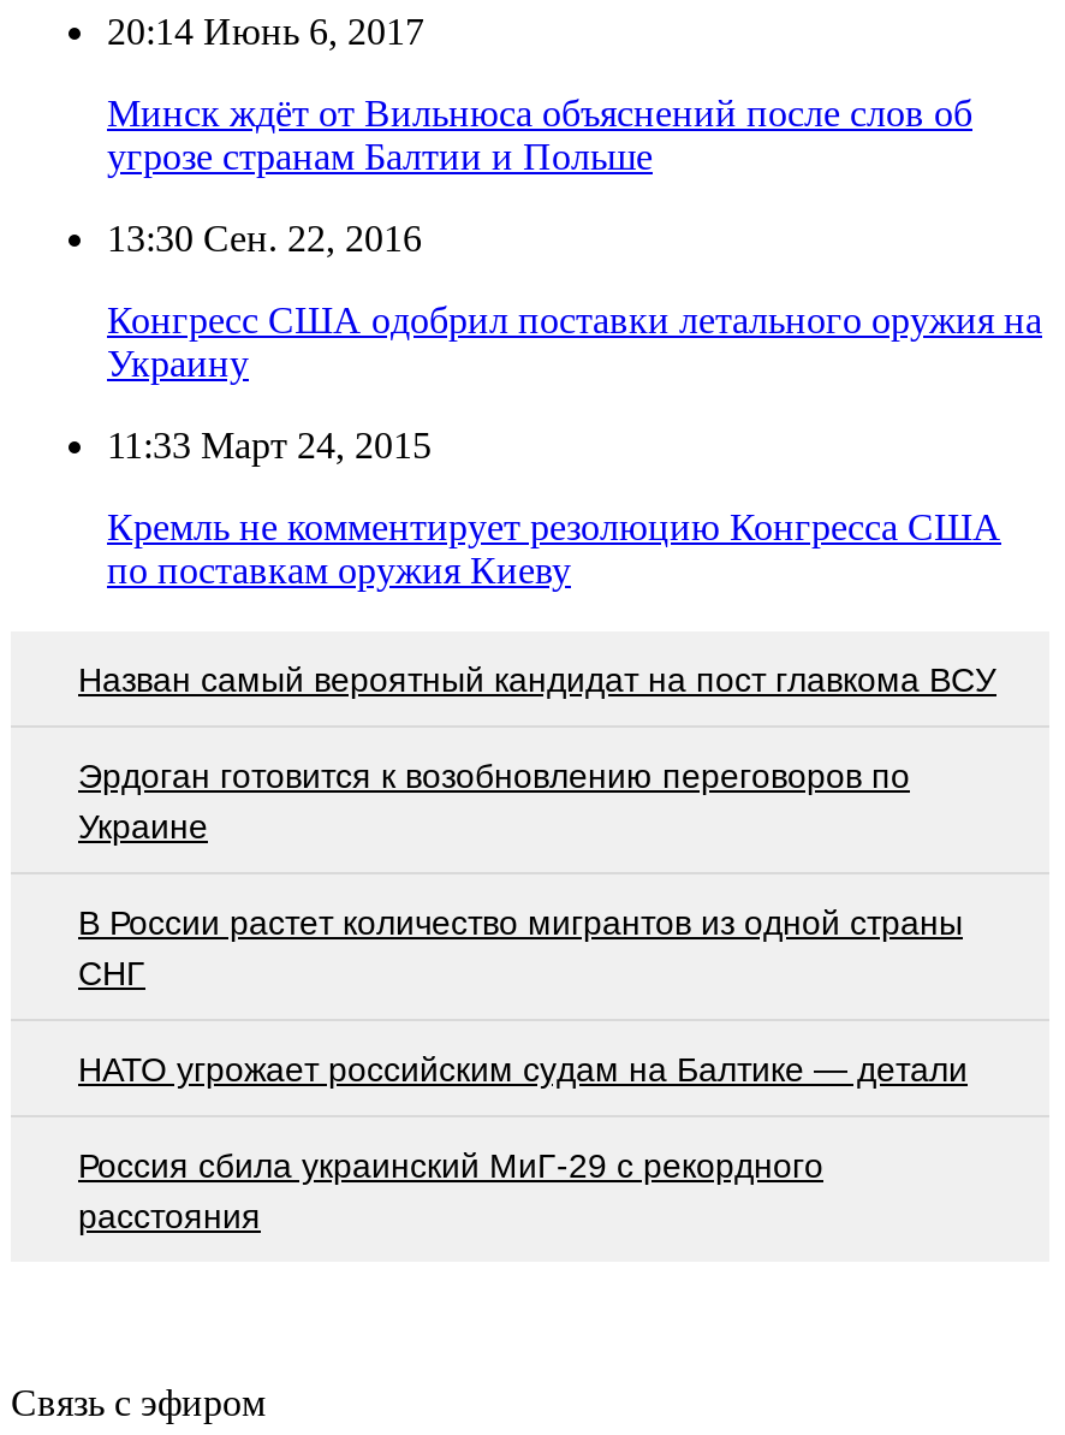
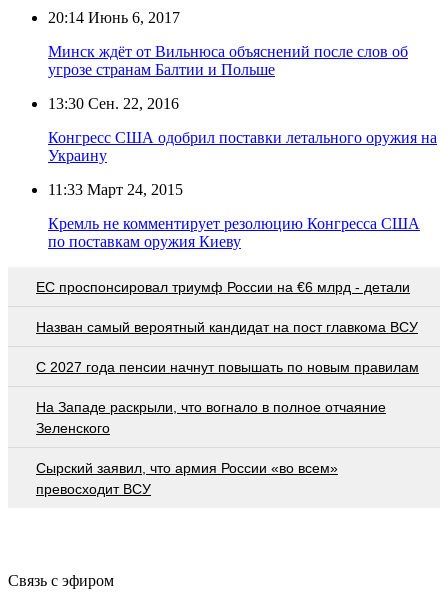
none -> [36,279,410,295] EC проспонсировал триумф России на €6 млрд - детали
moved [78,661,996,699] -> [36,319,418,335]: Назван самый вероятный кандидат на пост главкома ВСУ
[78,757,968,1236] Эрдоган готовится к возобновлению переговоров по | Украине | В России растет количество мигрантов из одной страны | СНГ | НАТО угрожает российским судам на Балтике — детали | Россия сбила украинский МиГ-29 с рекордного | расстояния -> [36,359,419,497] С 2027 года пенсии начнут повышать по новым правилам | На Западе раскрыли, что вогнало в полное отчаяние | Зеленского | Сырский заявил, что армия России «во всем» | превосходит ВСУ

